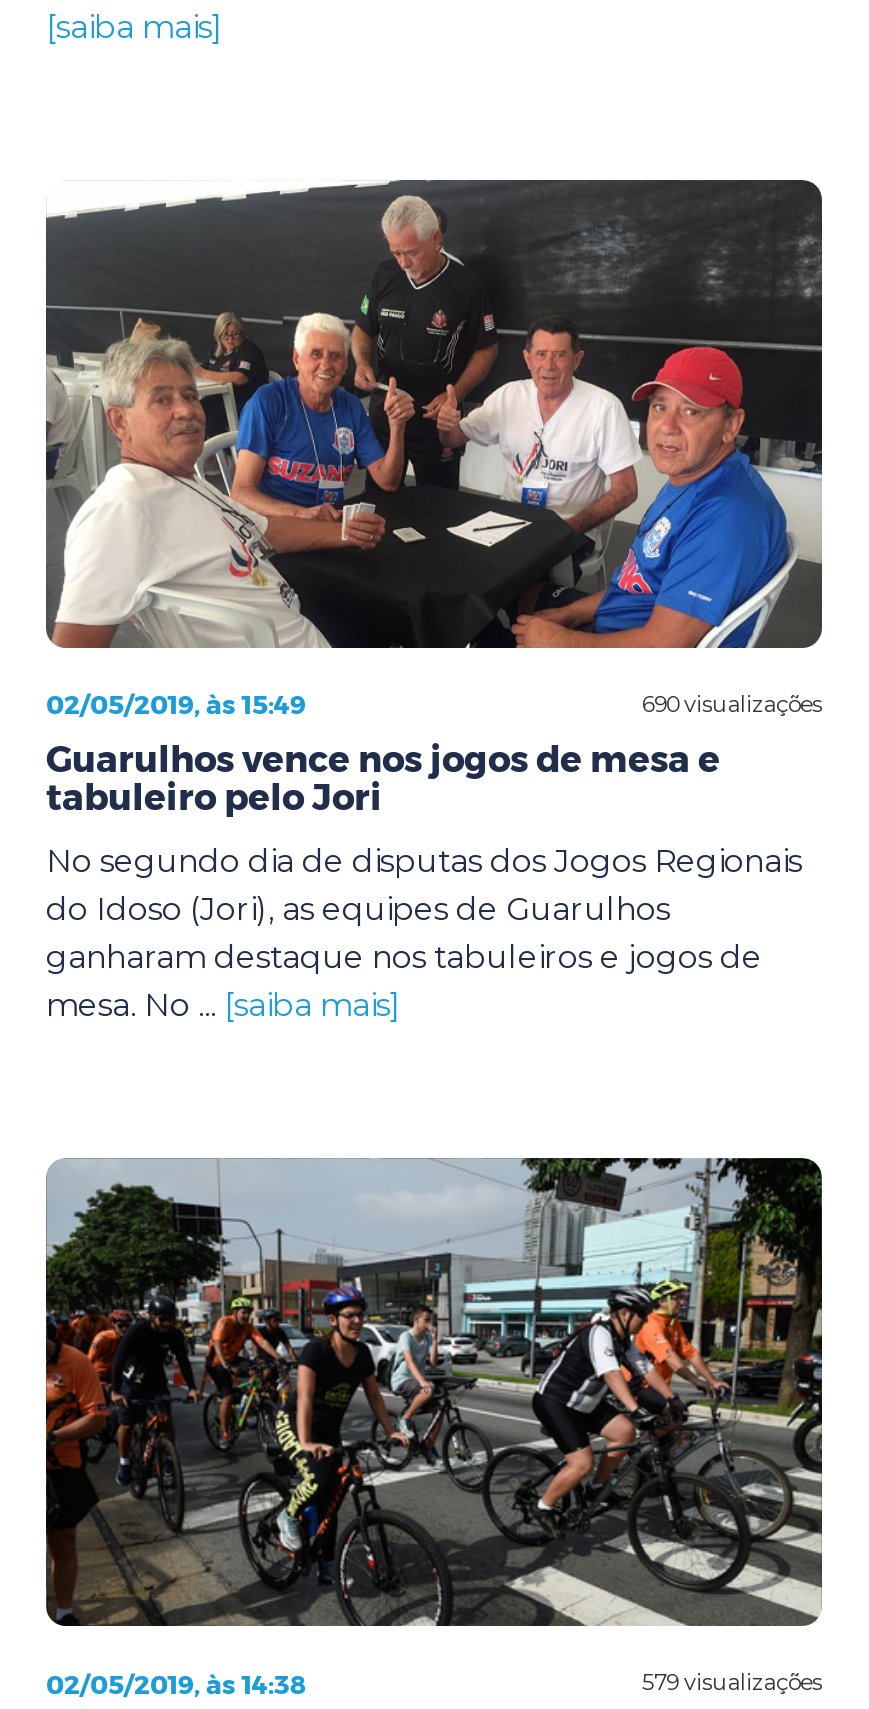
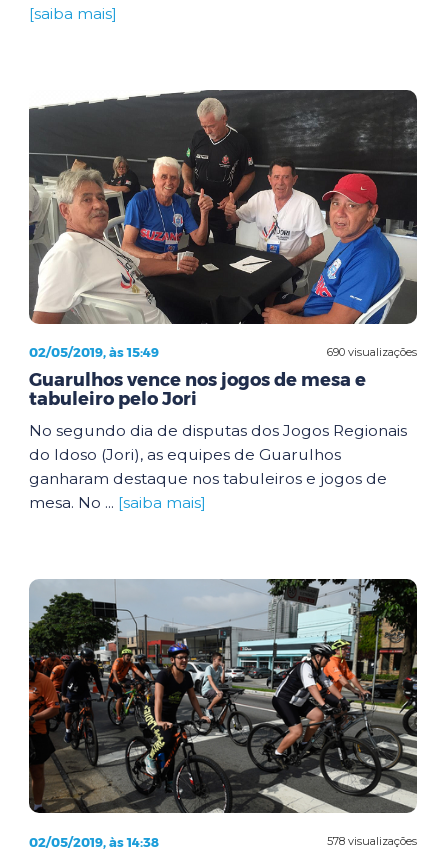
[642,1668,822,1696] 579 visualizações -> [327,834,417,848] 578 visualizações

